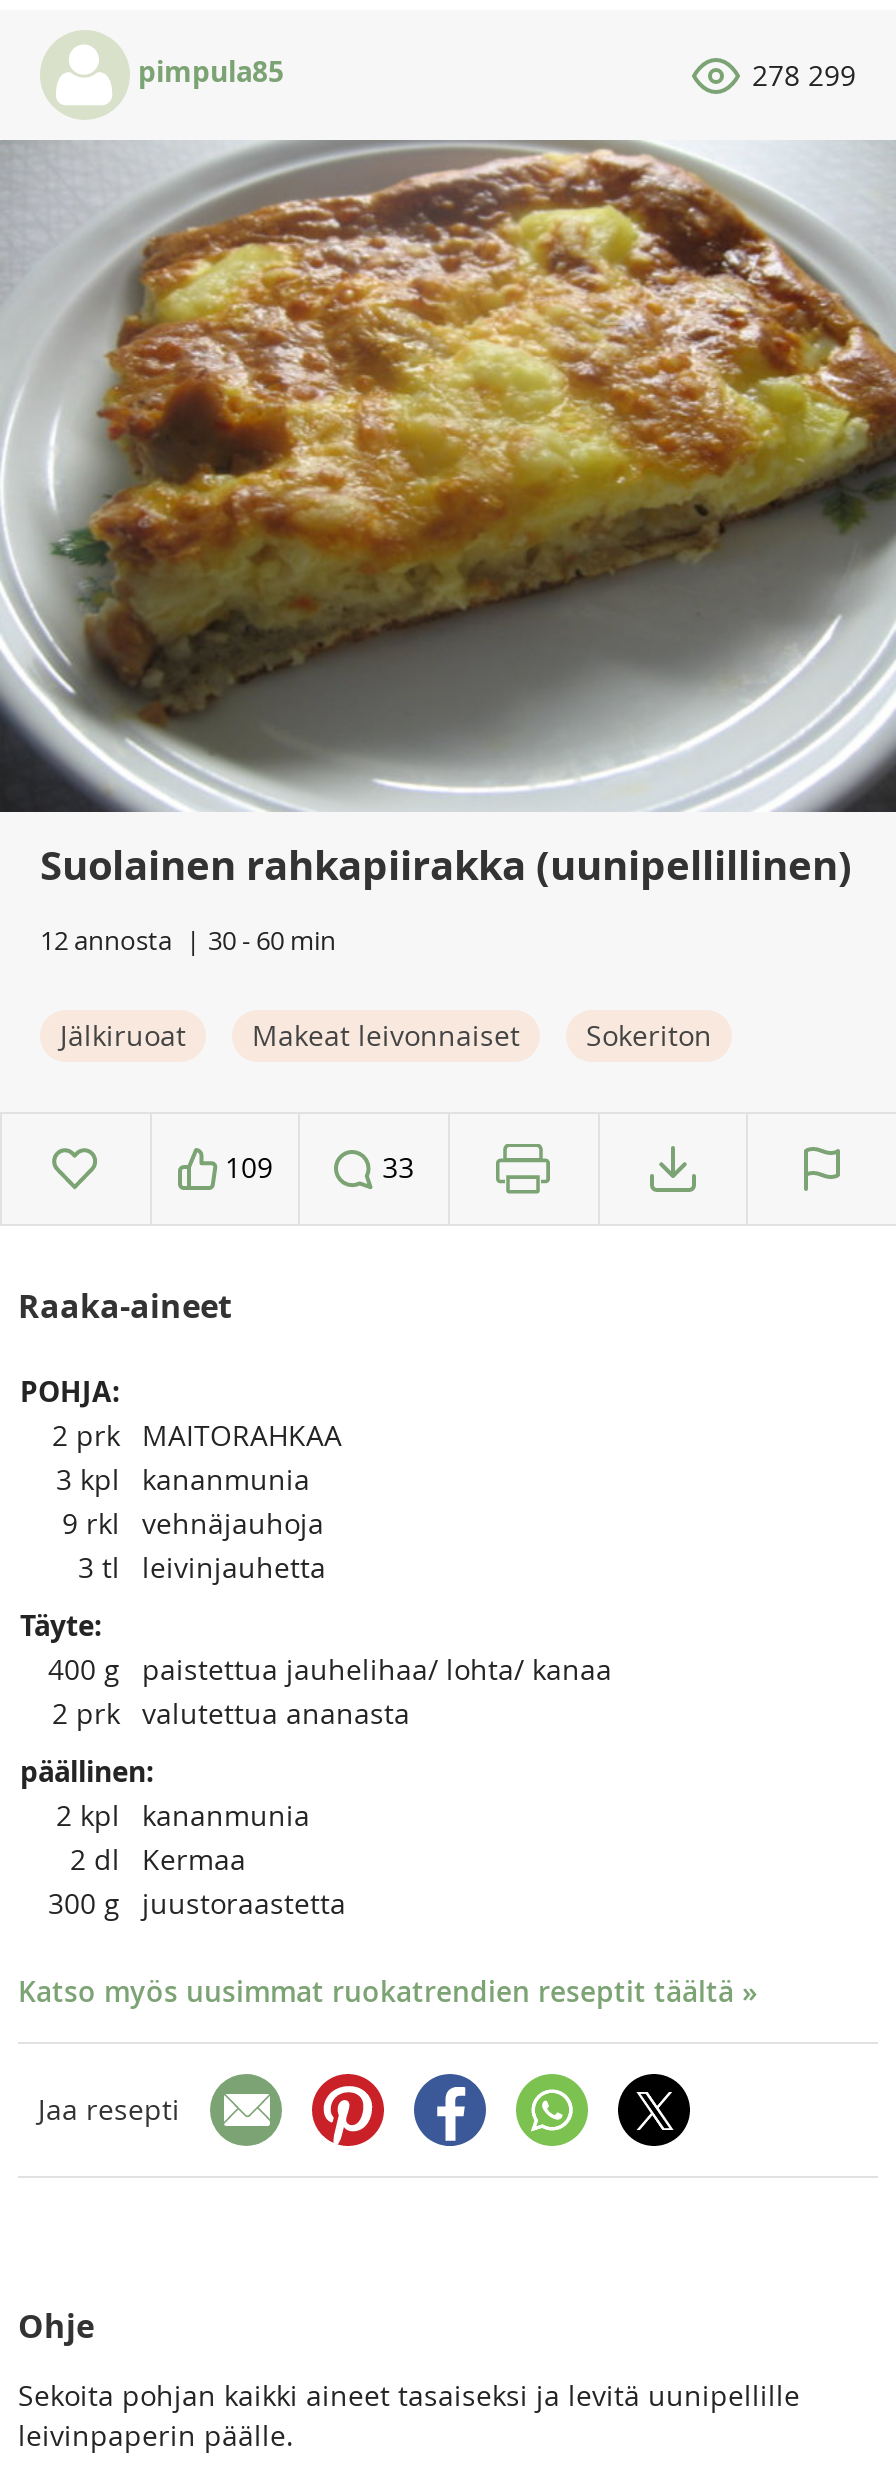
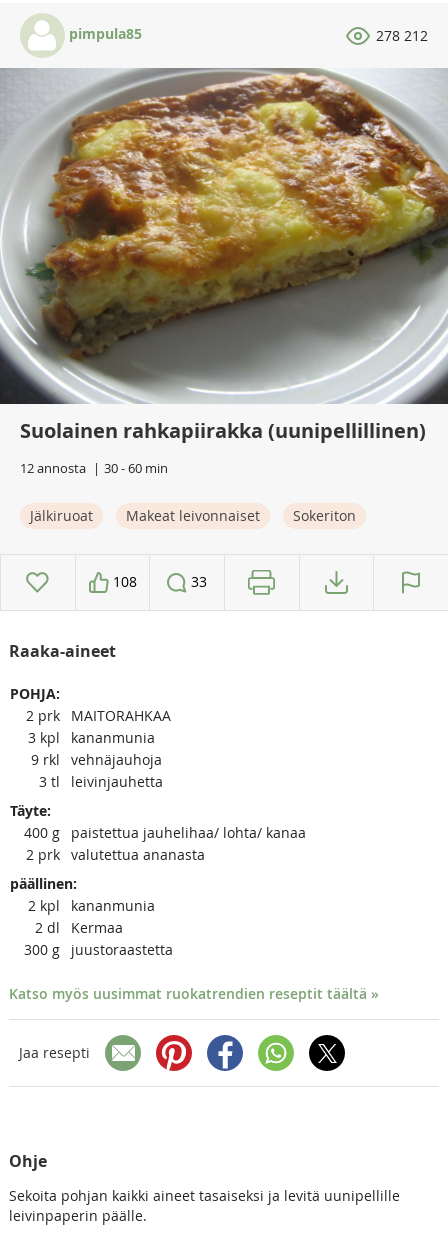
[752,56,856,94] 278 299 -> [376,26,428,45] 278 212
[225,1147,273,1185] 109 -> [112,572,136,591] 108

